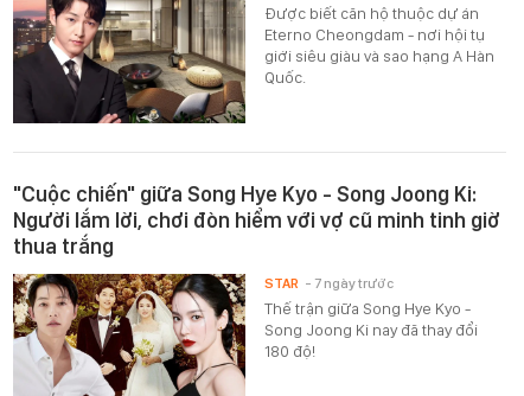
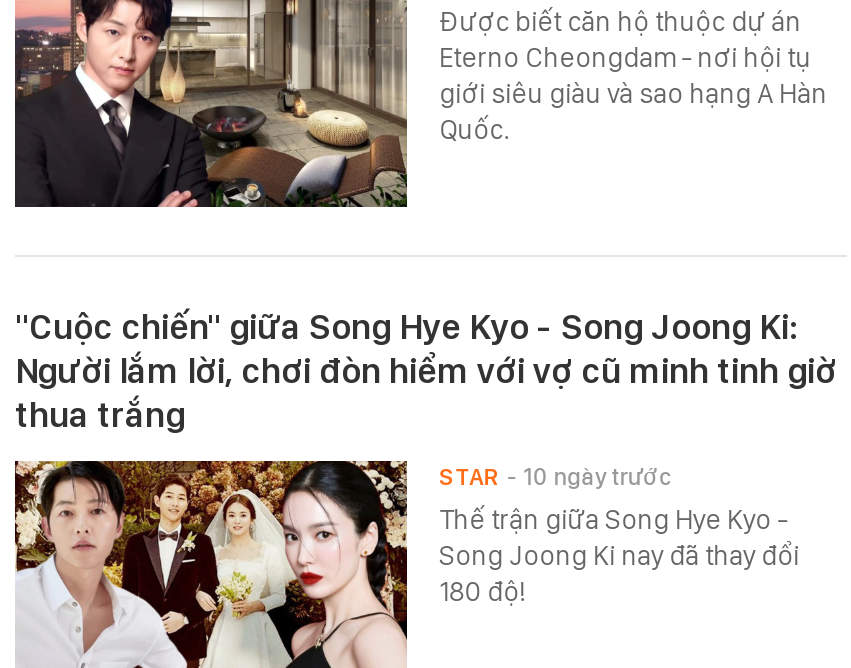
[265,275,394,292] STAR - 7 ngày trước -> [439,464,671,492] STAR - 10 ngày trước

